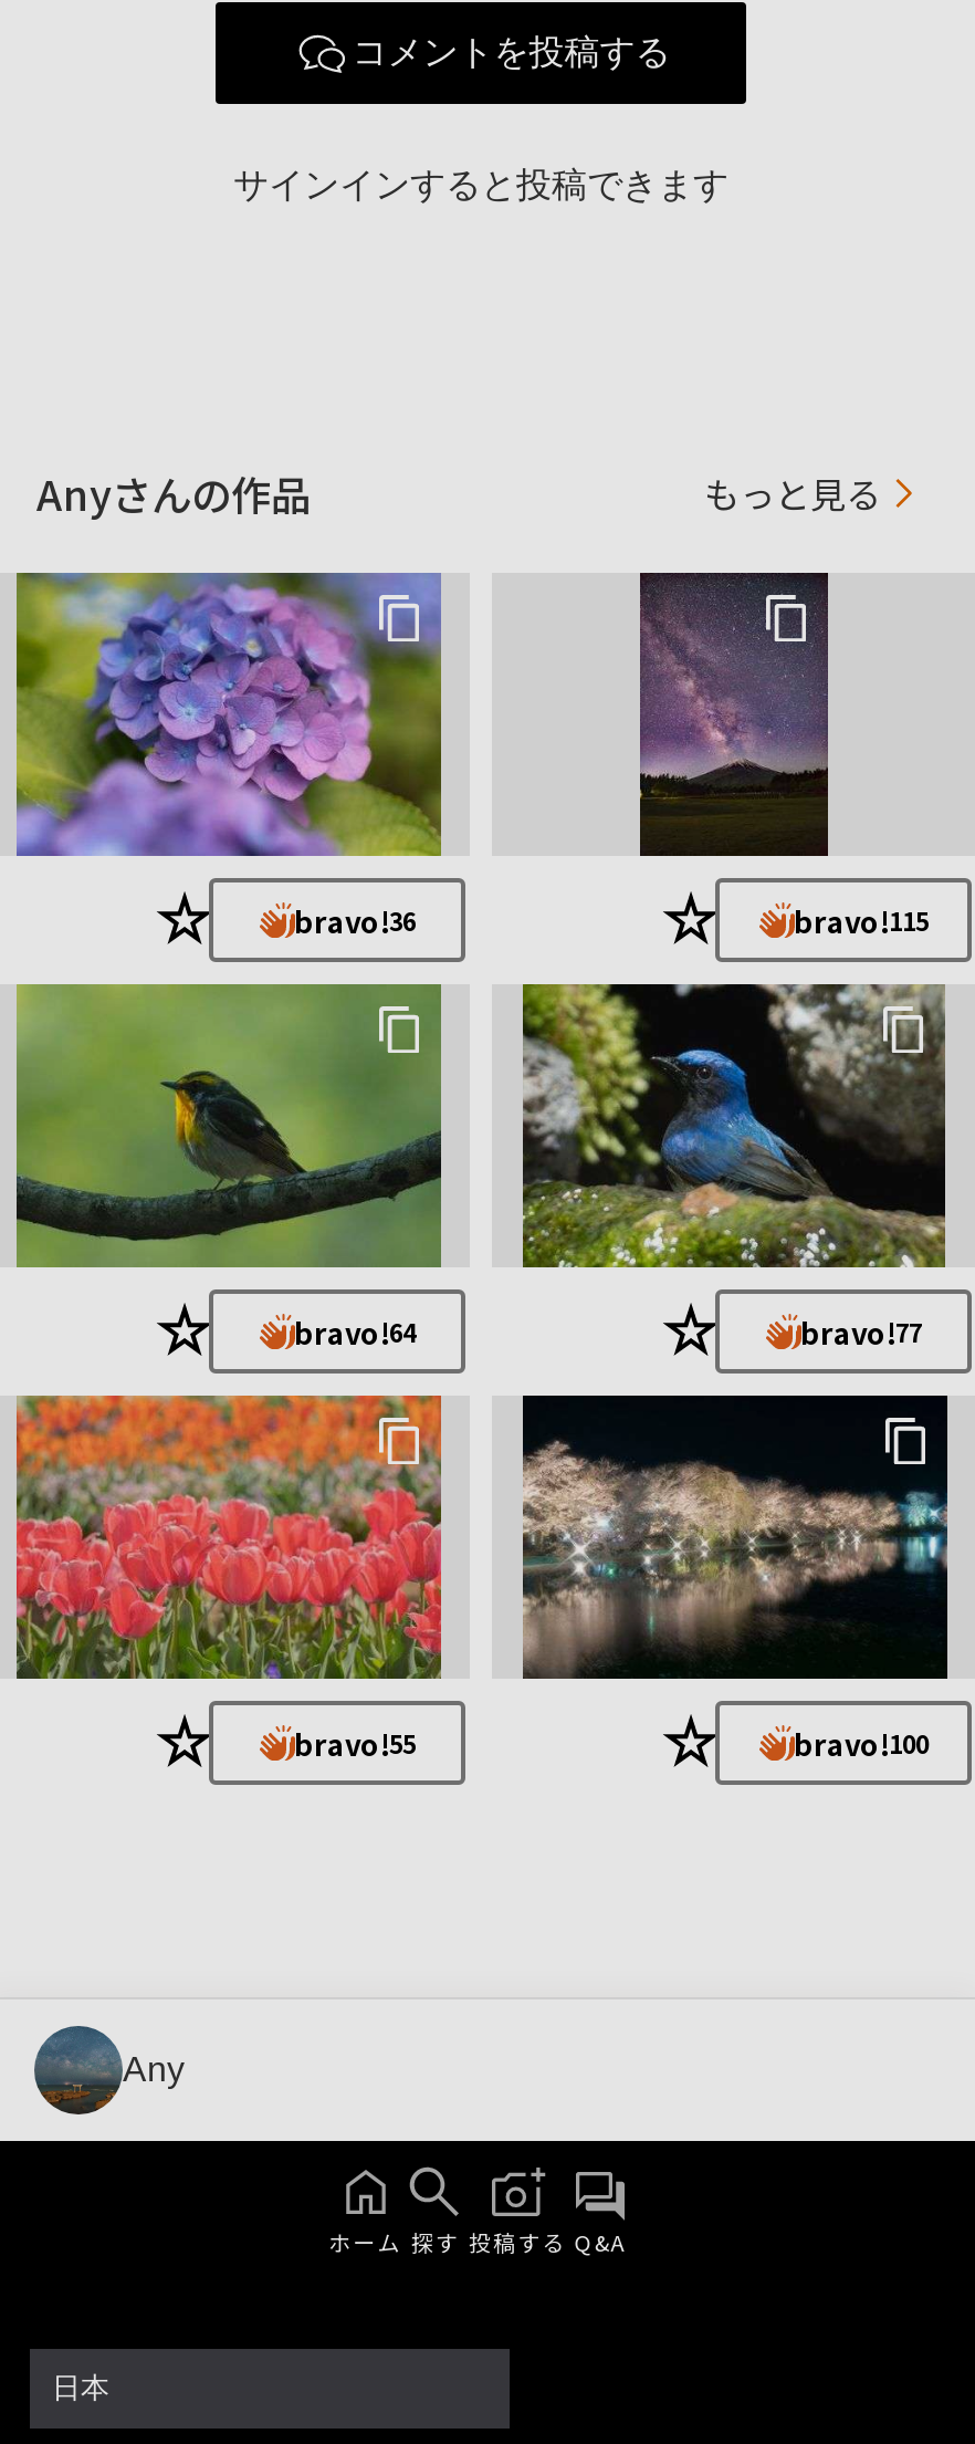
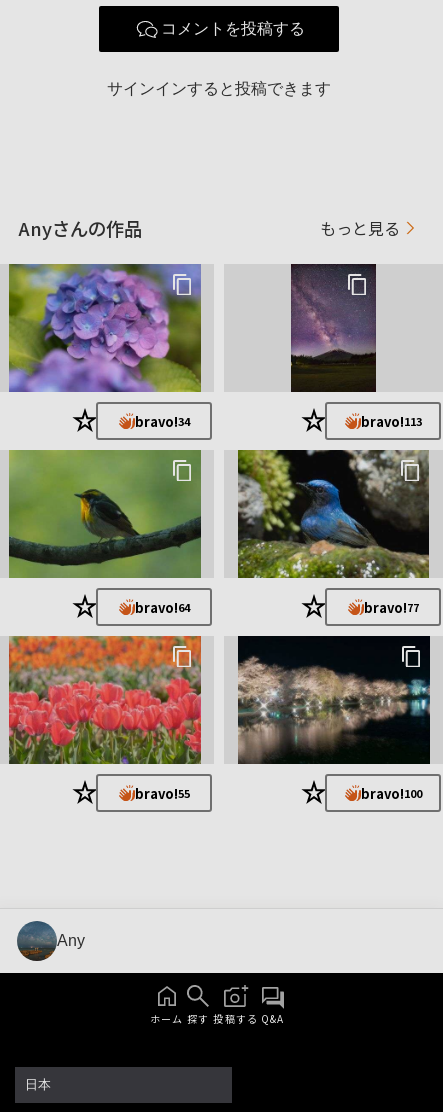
[294,900,416,942] bravo!36 -> [134,412,189,431] bravo!34
[794,900,929,942] bravo!115 -> [360,412,421,431] bravo!113

